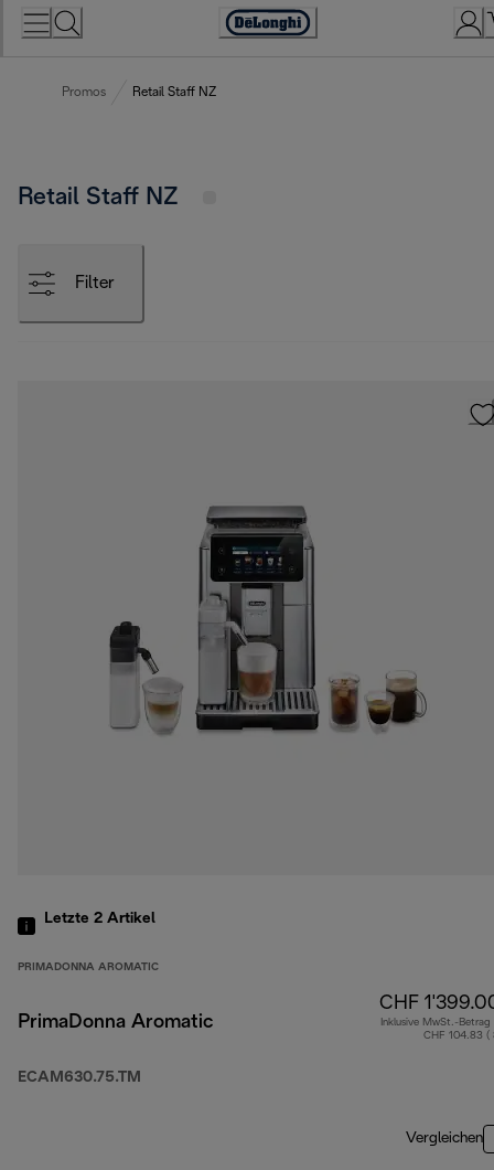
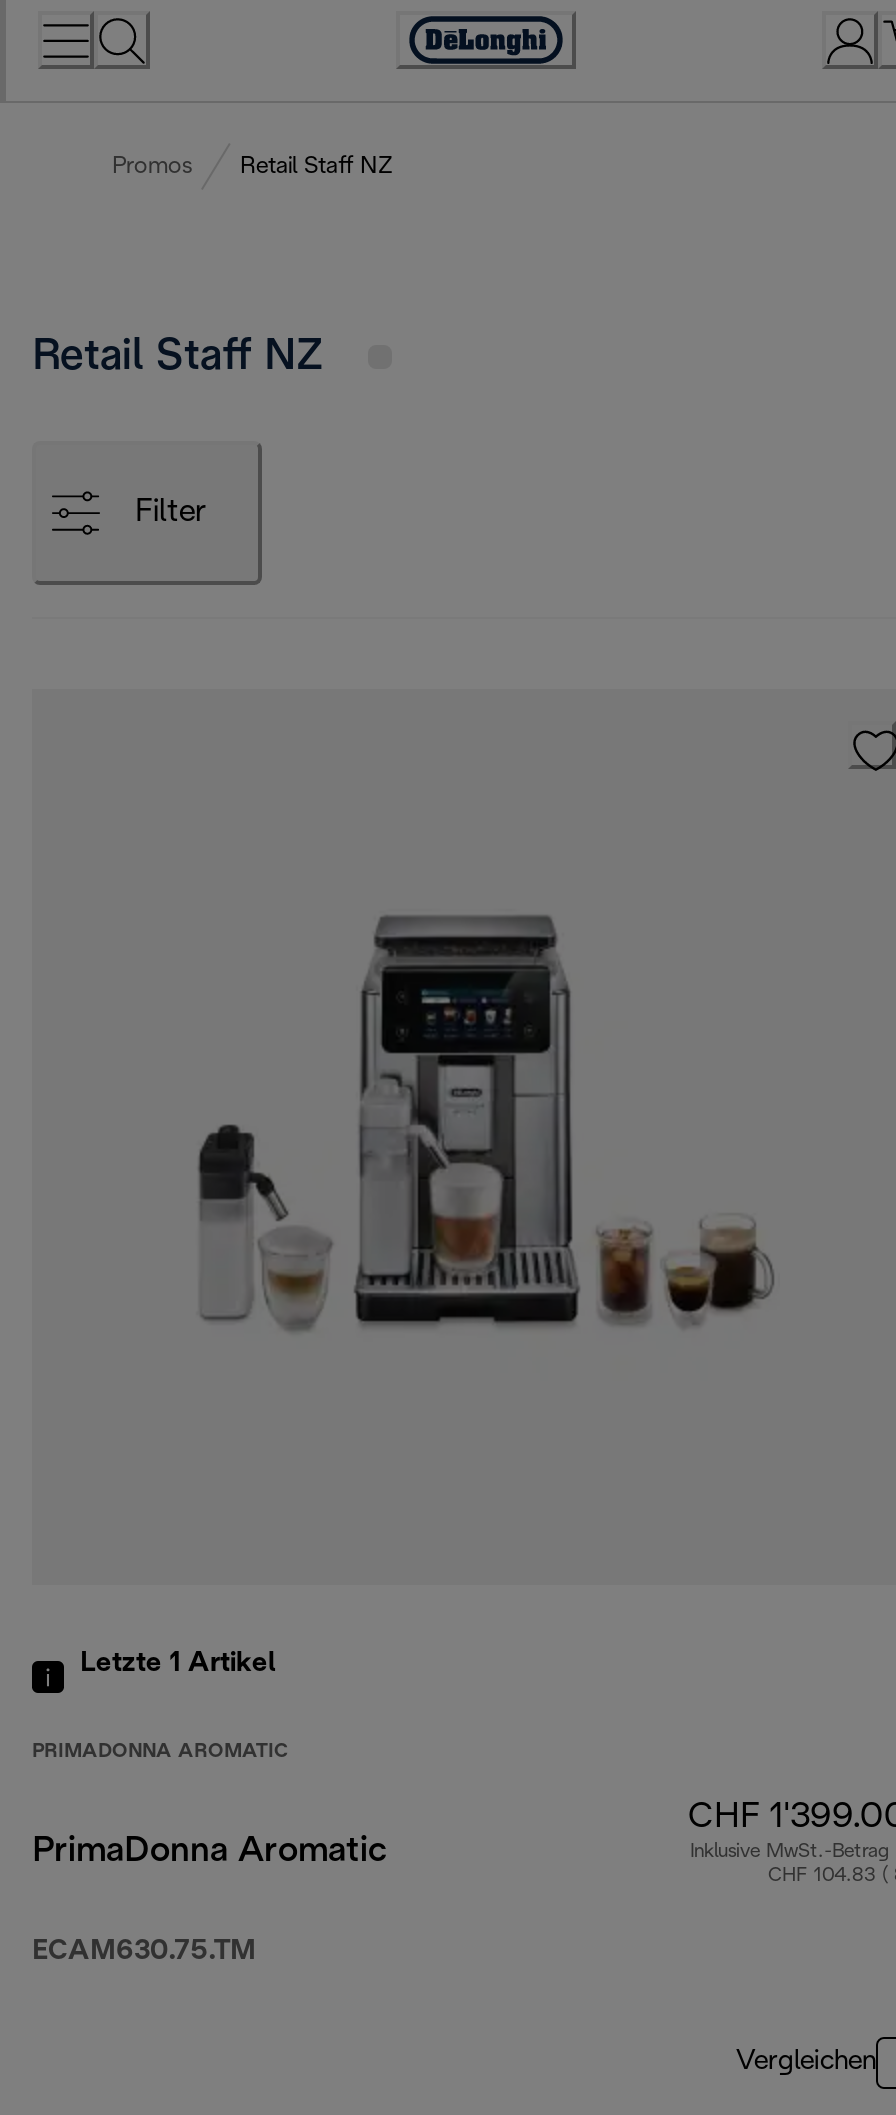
[44,912,155,927] Letzte 2 Artikel -> [80,1652,276,1678] Letzte 1 Artikel

